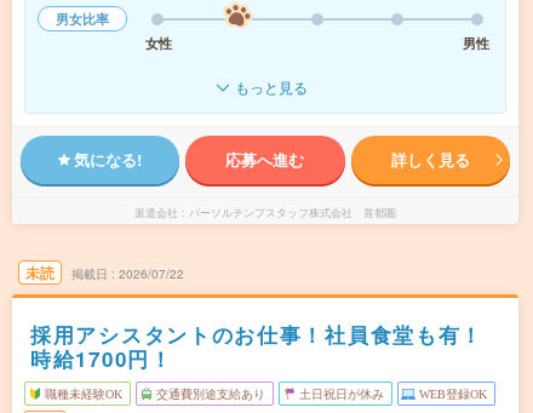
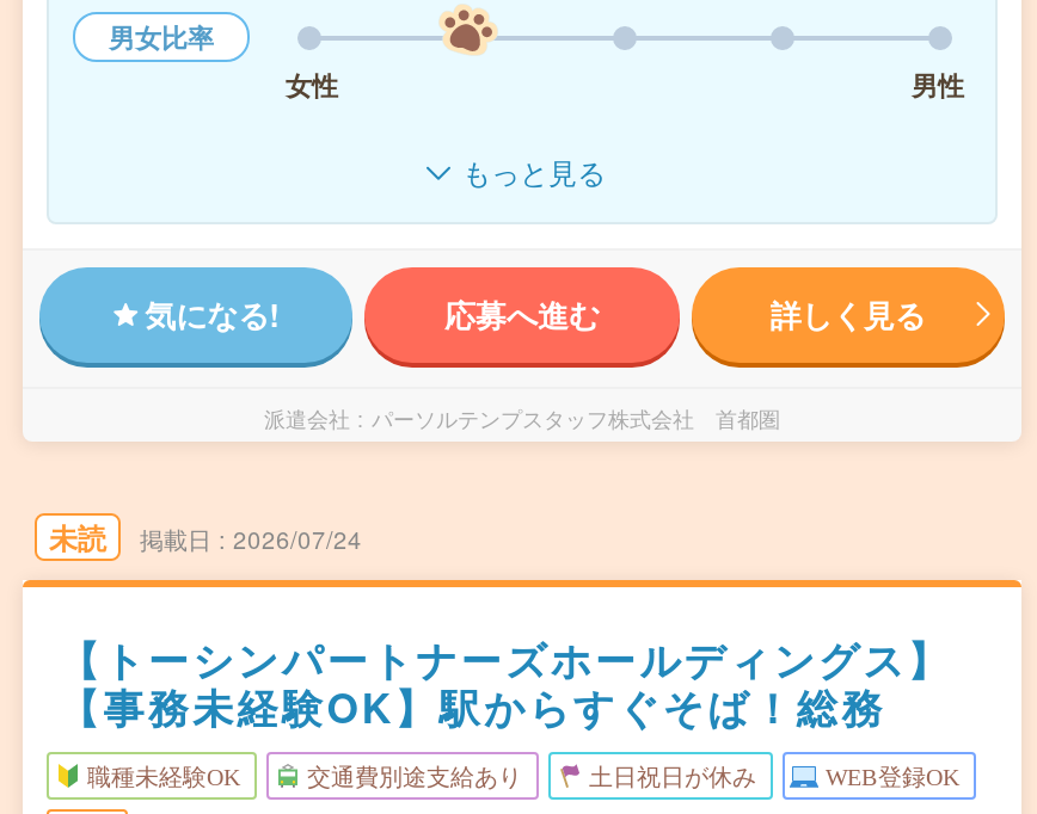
[119,265,184,282] 2026/07/22 -> [233,523,362,556] 2026/07/24
[30,320,483,373] 採用アシスタントのお仕事！社員食堂も有！ | 時給1700円！ -> [59,630,952,735] 【トーシンパートナーズホールディングス】 | 【事務未経験OK】駅からすぐそば！総務

